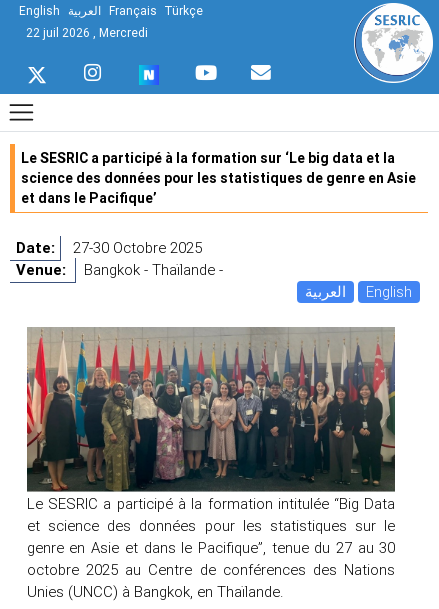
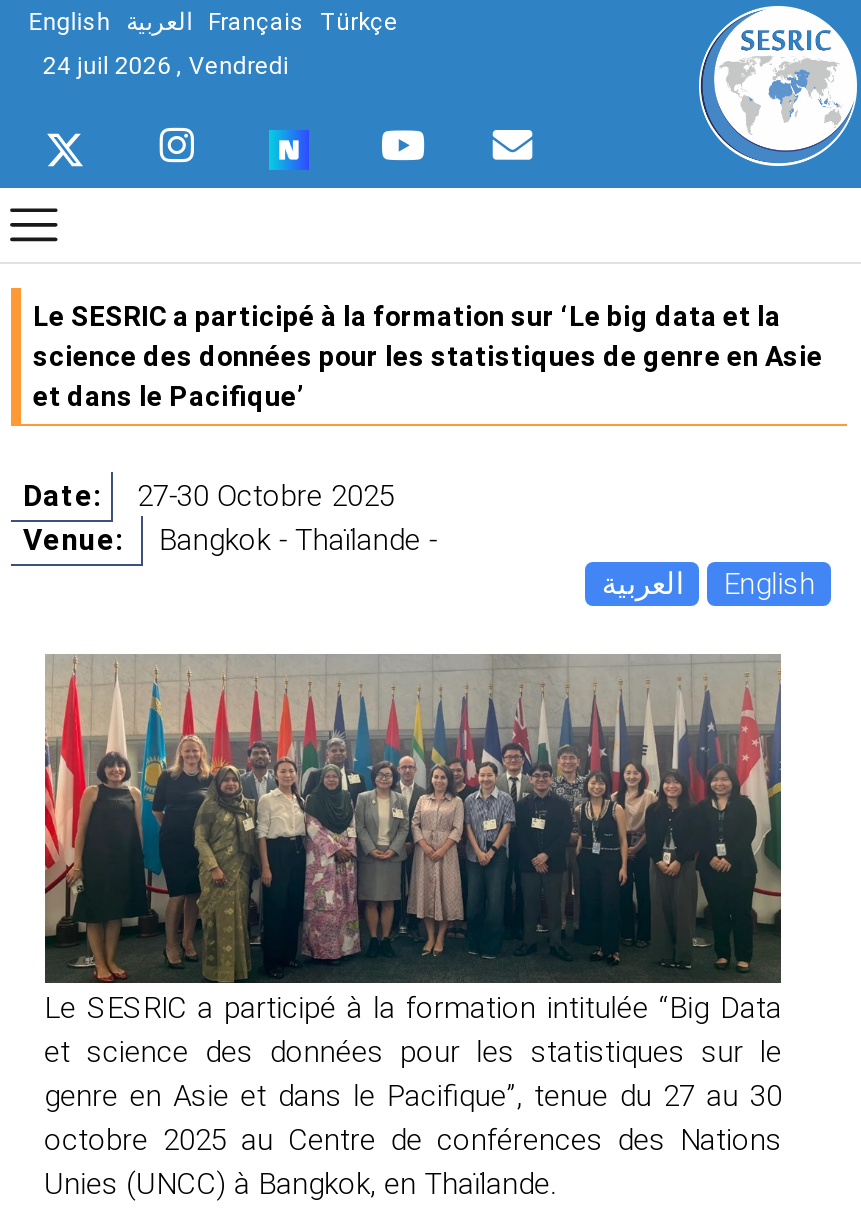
[26,25,148,40] 22 juil 2026 , Mercredi -> [43,50,289,80] 24 juil 2026 , Vendredi

